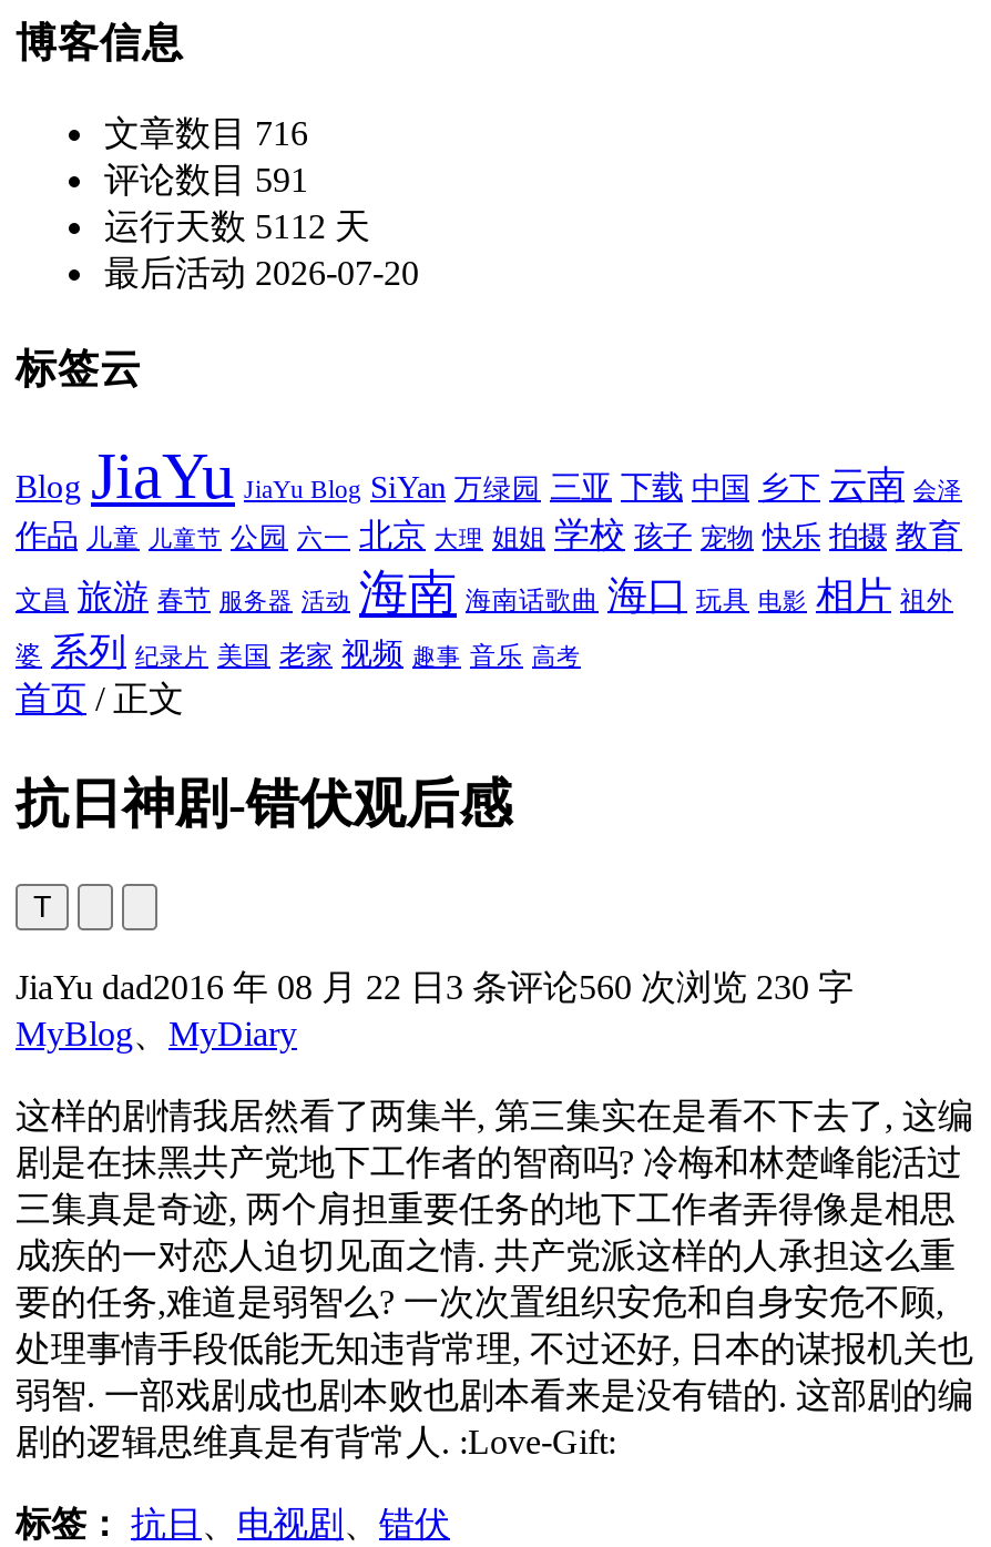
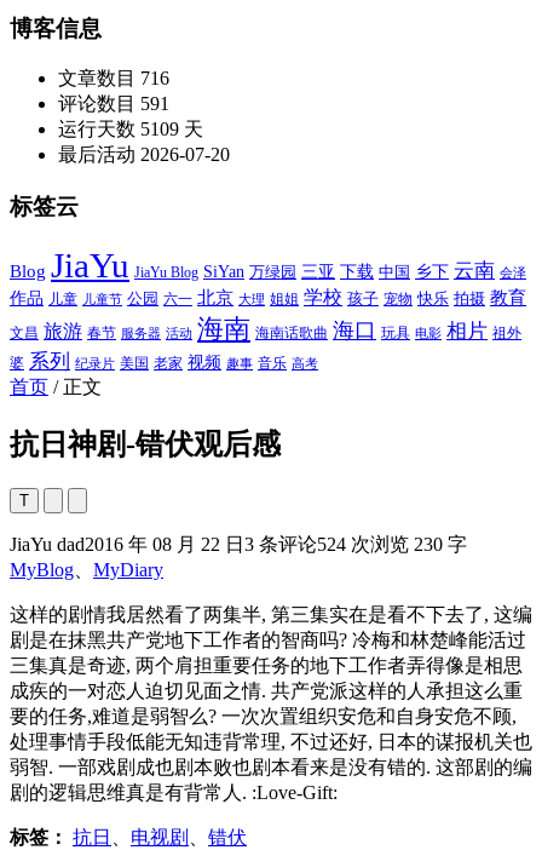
[104,208,370,246] 运行天数5112 天 -> [58,119,203,140] 运行天数5109 天
[16,967,854,1005] JiaYu dad2016 年 08 月 22 日3 条评论560 次浏览 230 字 -> [10,533,467,554] JiaYu dad2016 年 08 月 22 日3 条评论524 次浏览 230 字

